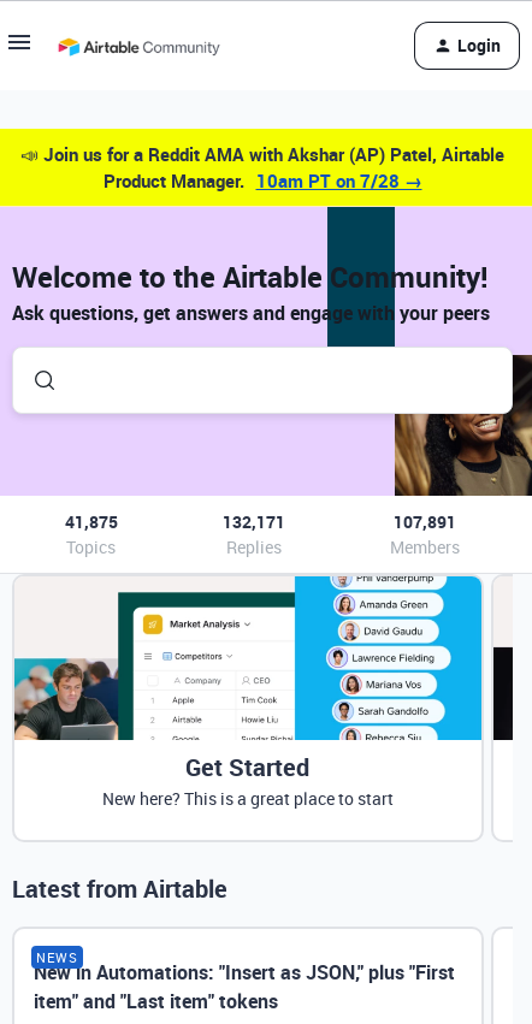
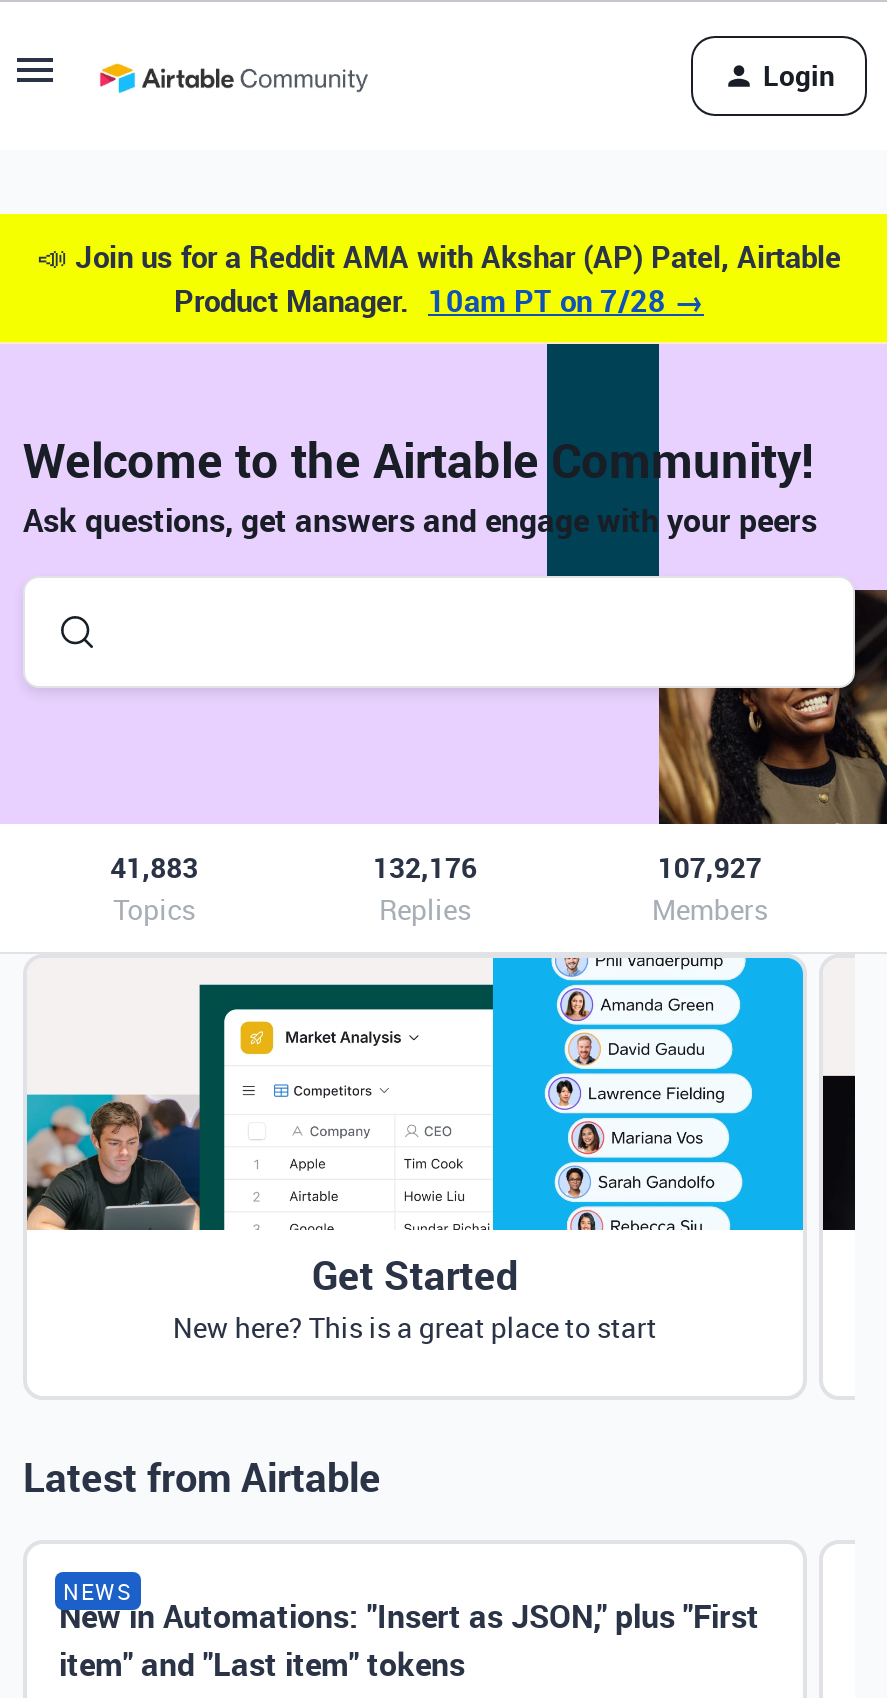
[65,510,118,533] 41,875 -> [110,848,198,886] 41,883
[223,510,285,533] 132,171 -> [373,848,477,886] 132,176
[394,510,457,533] 107,891 -> [658,848,762,886] 107,927

